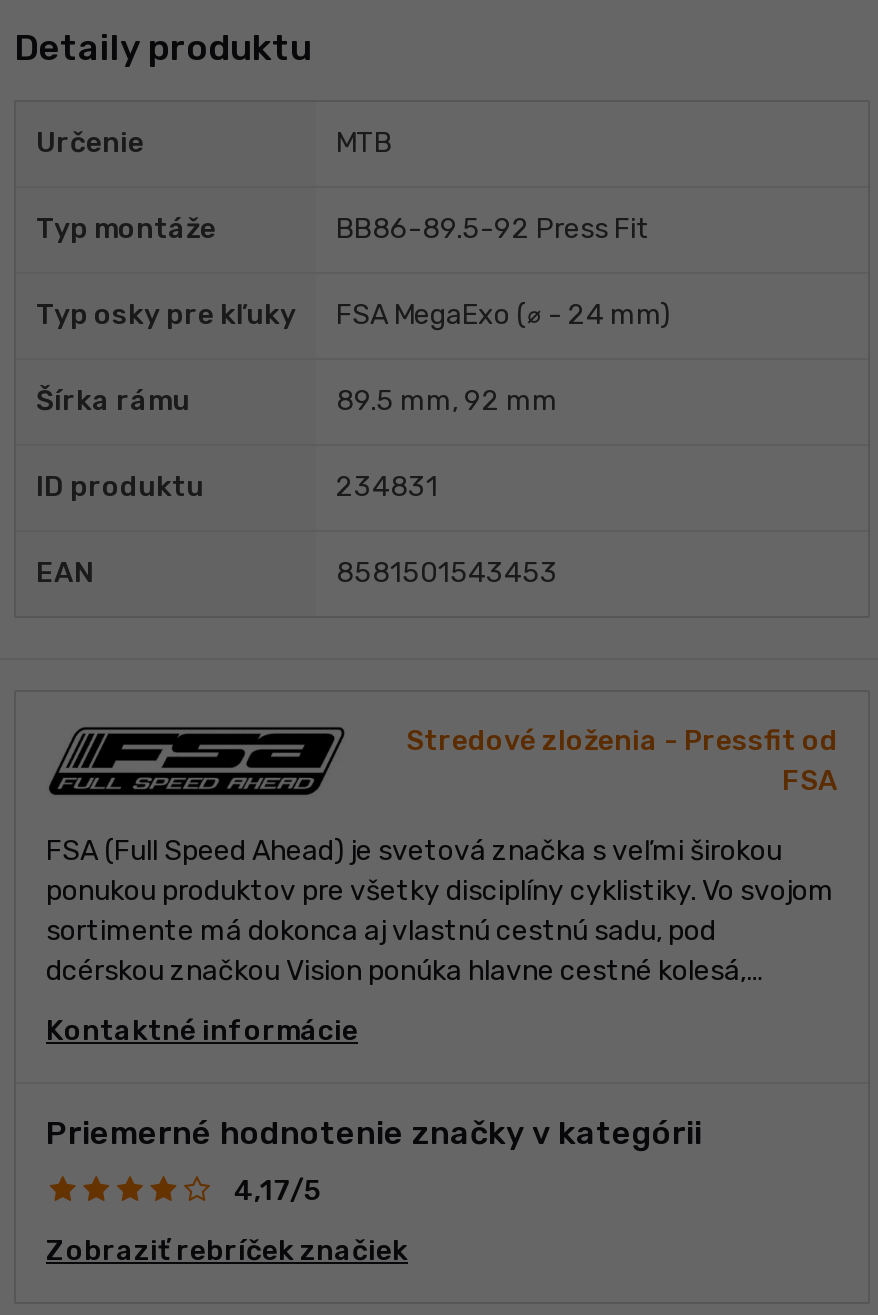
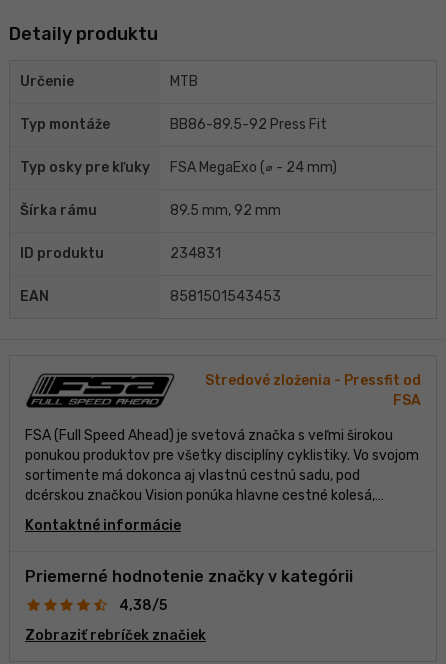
[234,1174,320,1208] 4,17/5 -> [119,597,167,614] 4,38/5

